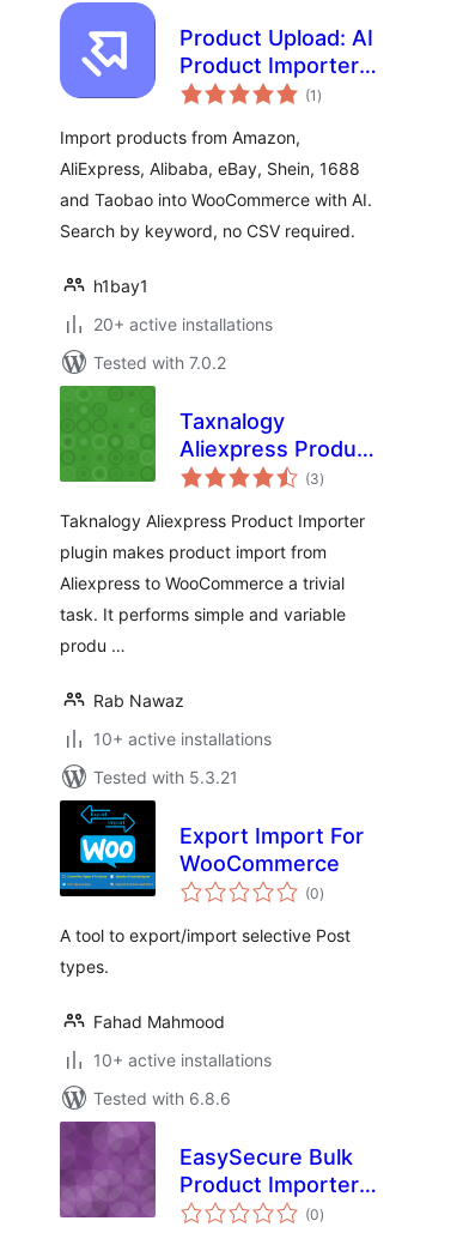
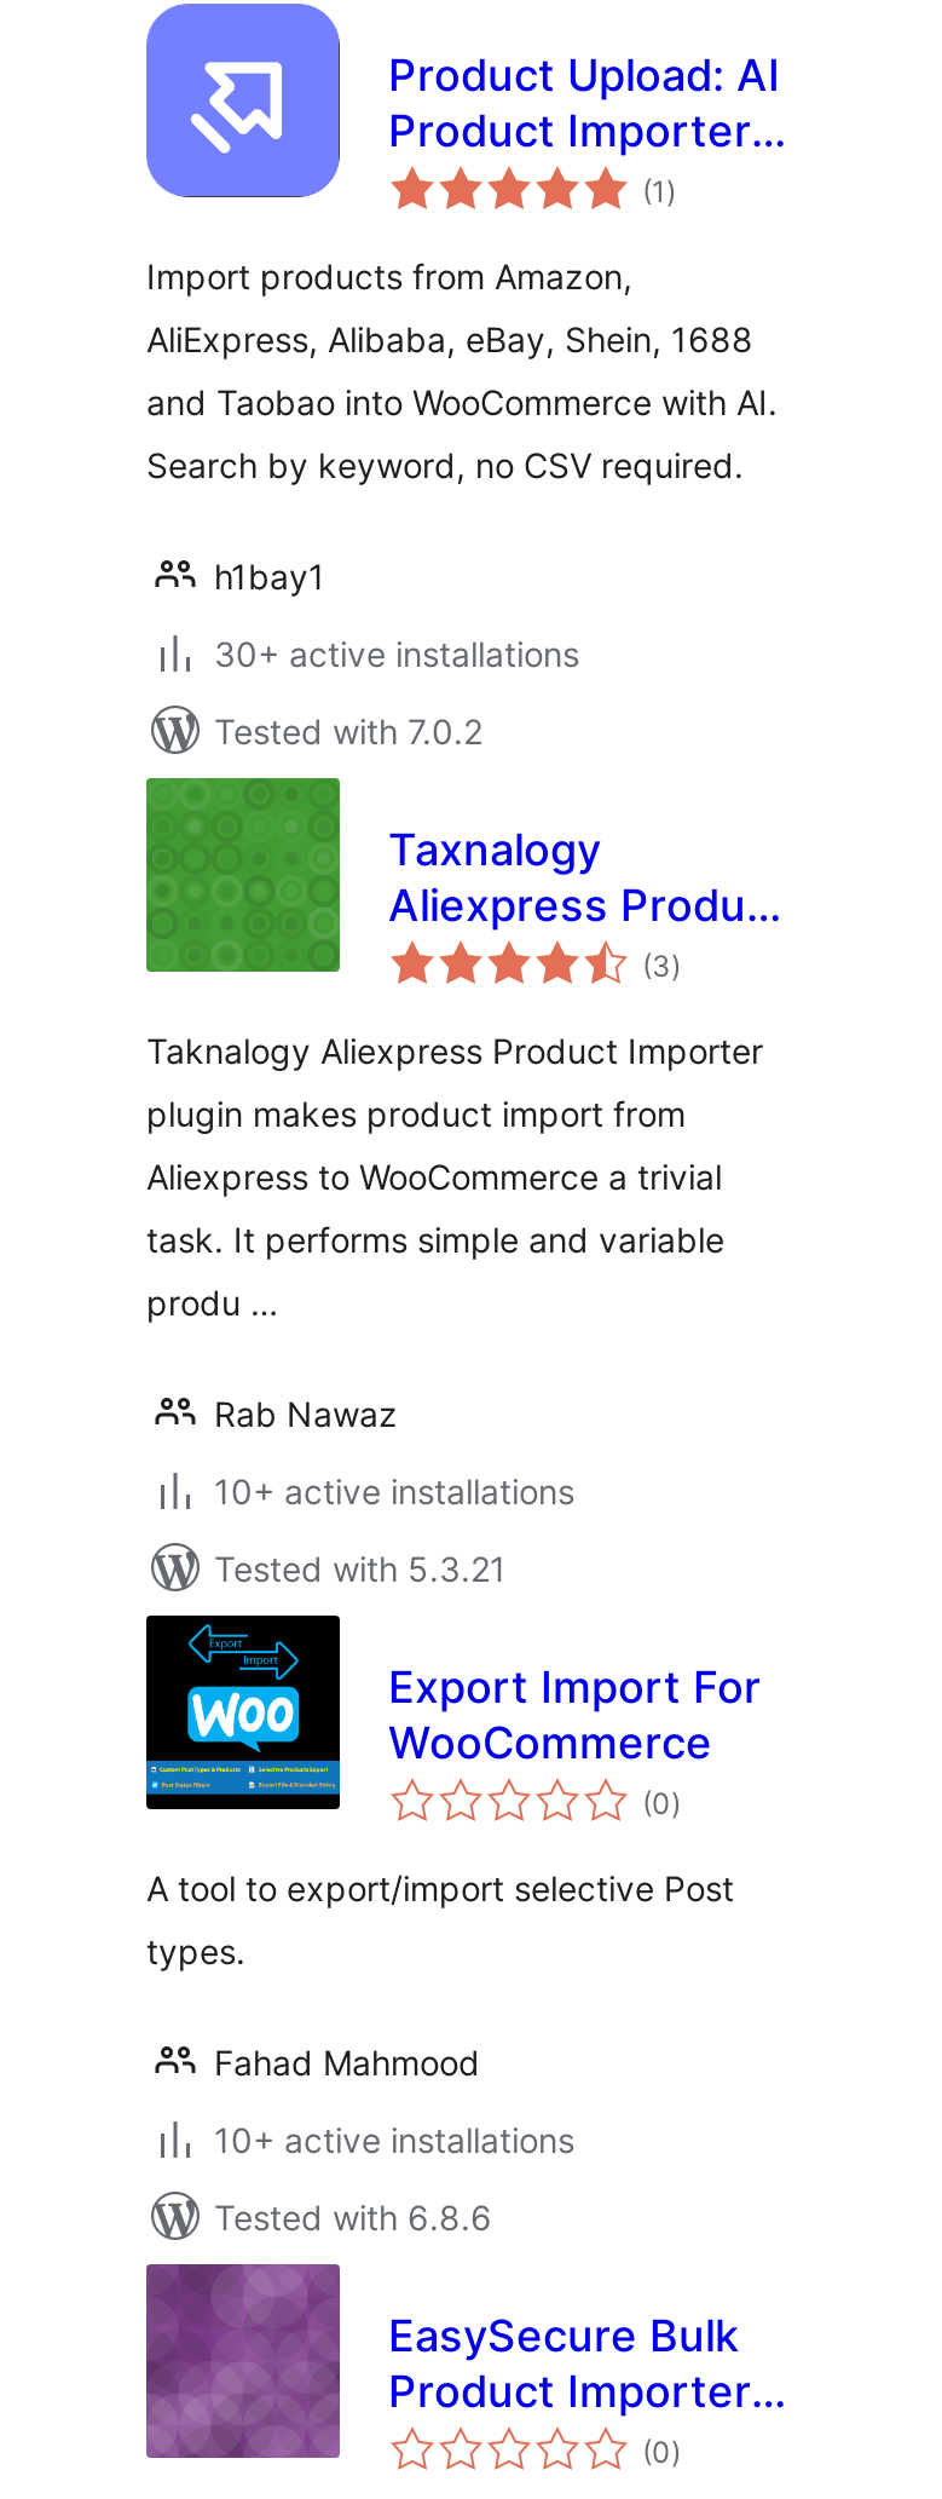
[93,314,273,334] 20+ active installations -> [214,633,579,674] 30+ active installations

